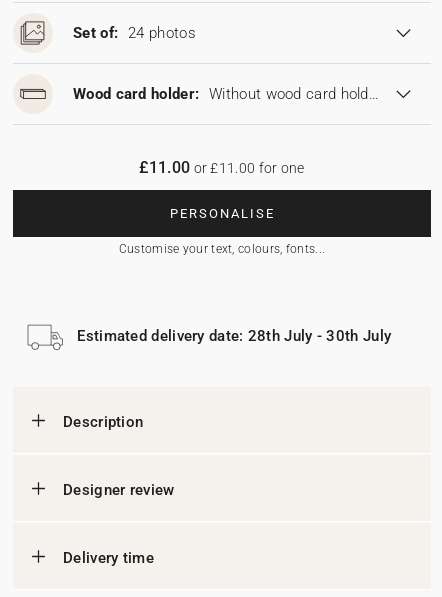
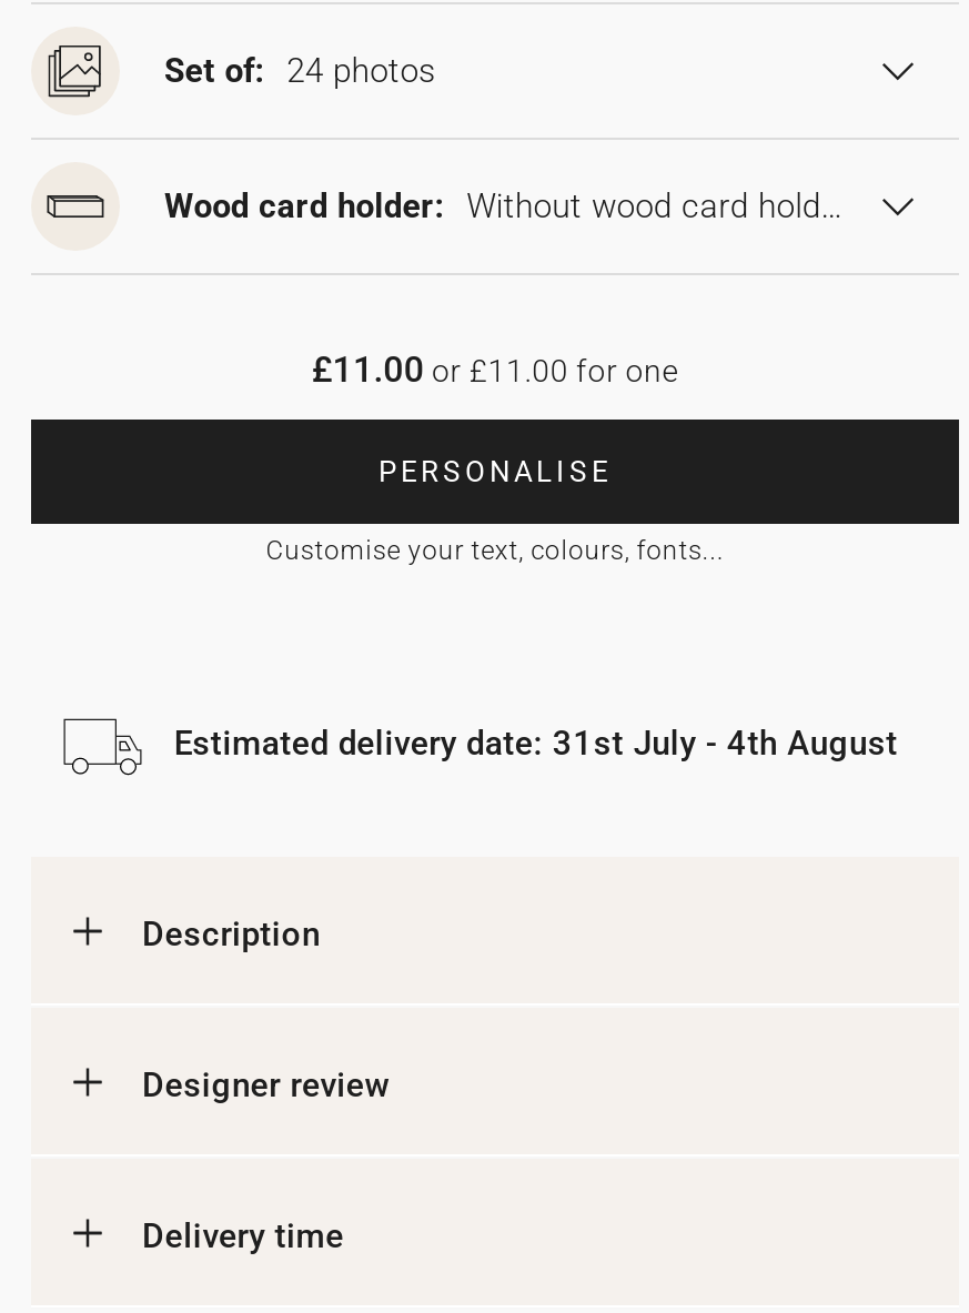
[77,327,391,345] Estimated delivery date: 28th July - 30th July -> [174,724,898,764] Estimated delivery date: 31st July - 4th August

